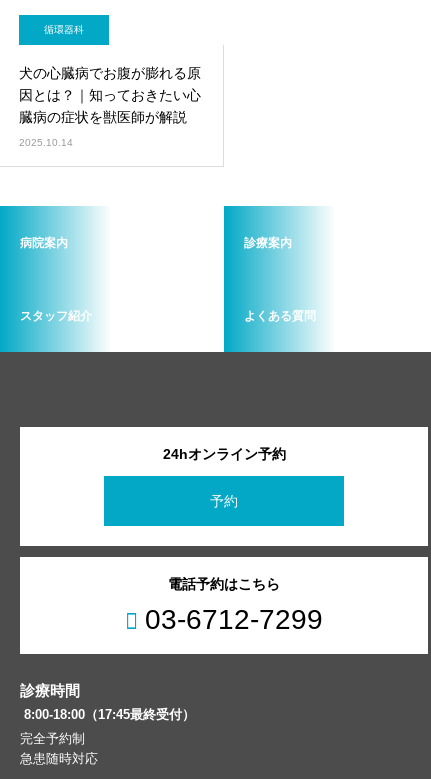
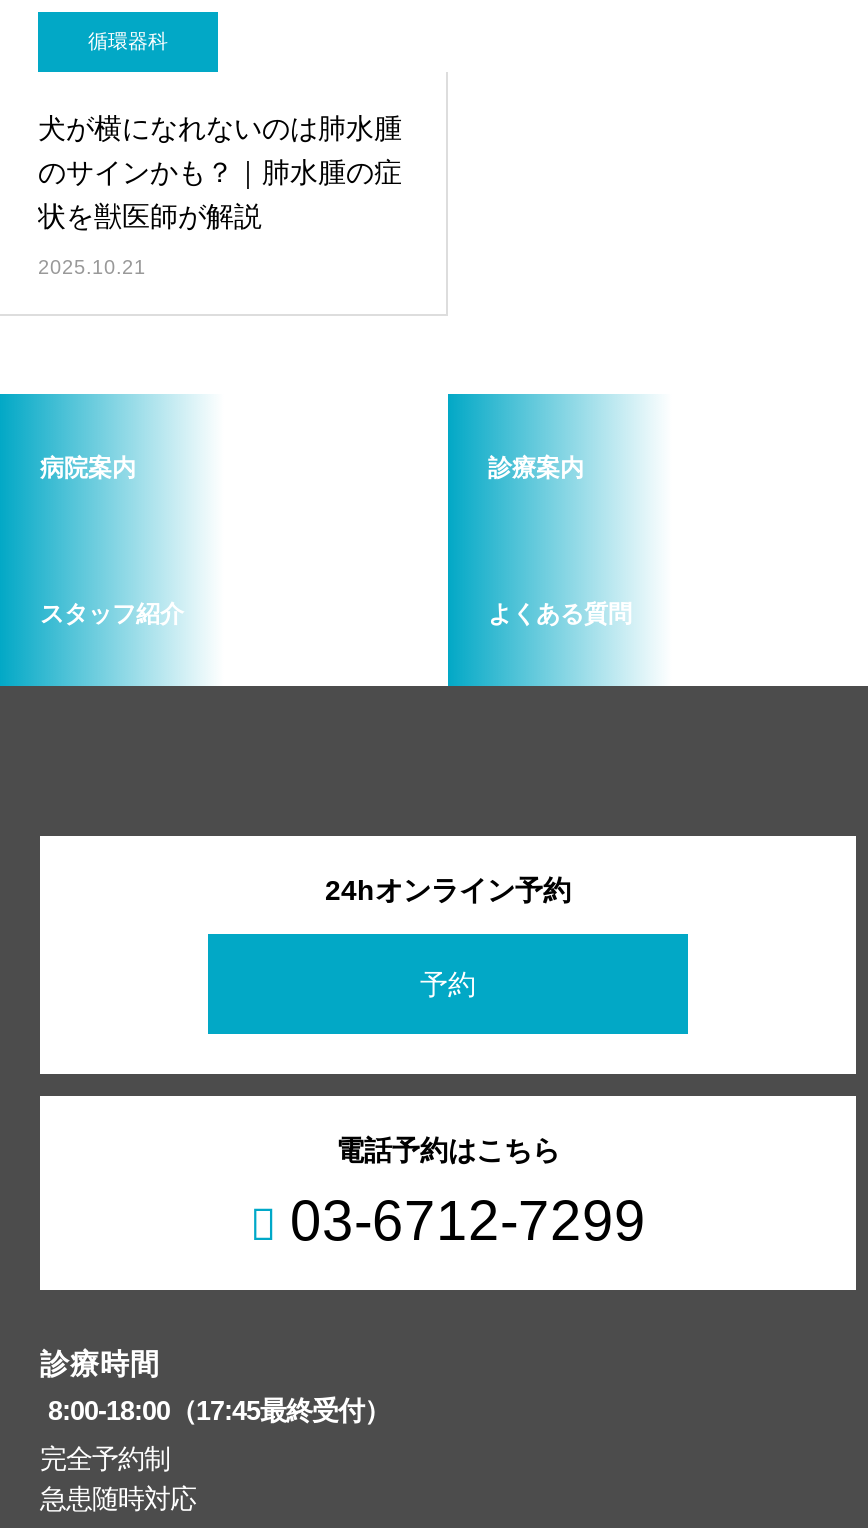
[19,65,201,125] 犬の心臓病でお腹が膨れる原 | 因とは？｜知っておきたい心 | 臓病の症状を獣医師が解説 -> [38,112,402,232] 犬が横になれないのは肺水腫 | のサインかも？｜肺水腫の症 | 状を獣医師が解説
[19,137,73,148] 2025.10.14 -> [38,256,146,278] 2025.10.21

